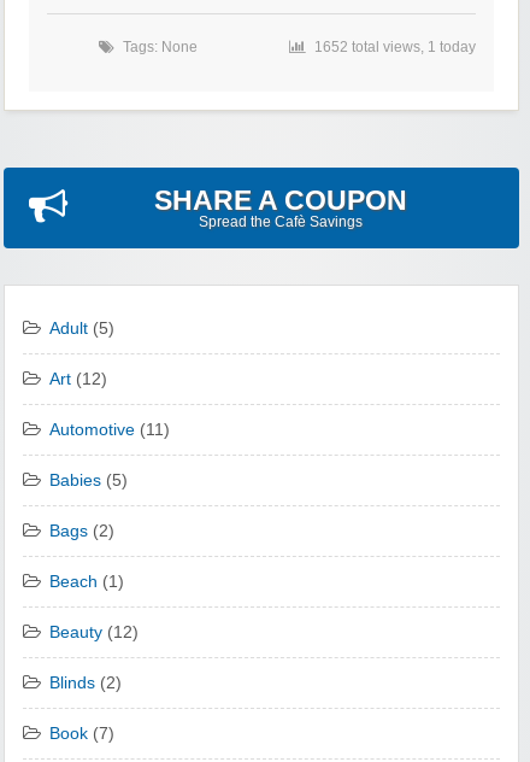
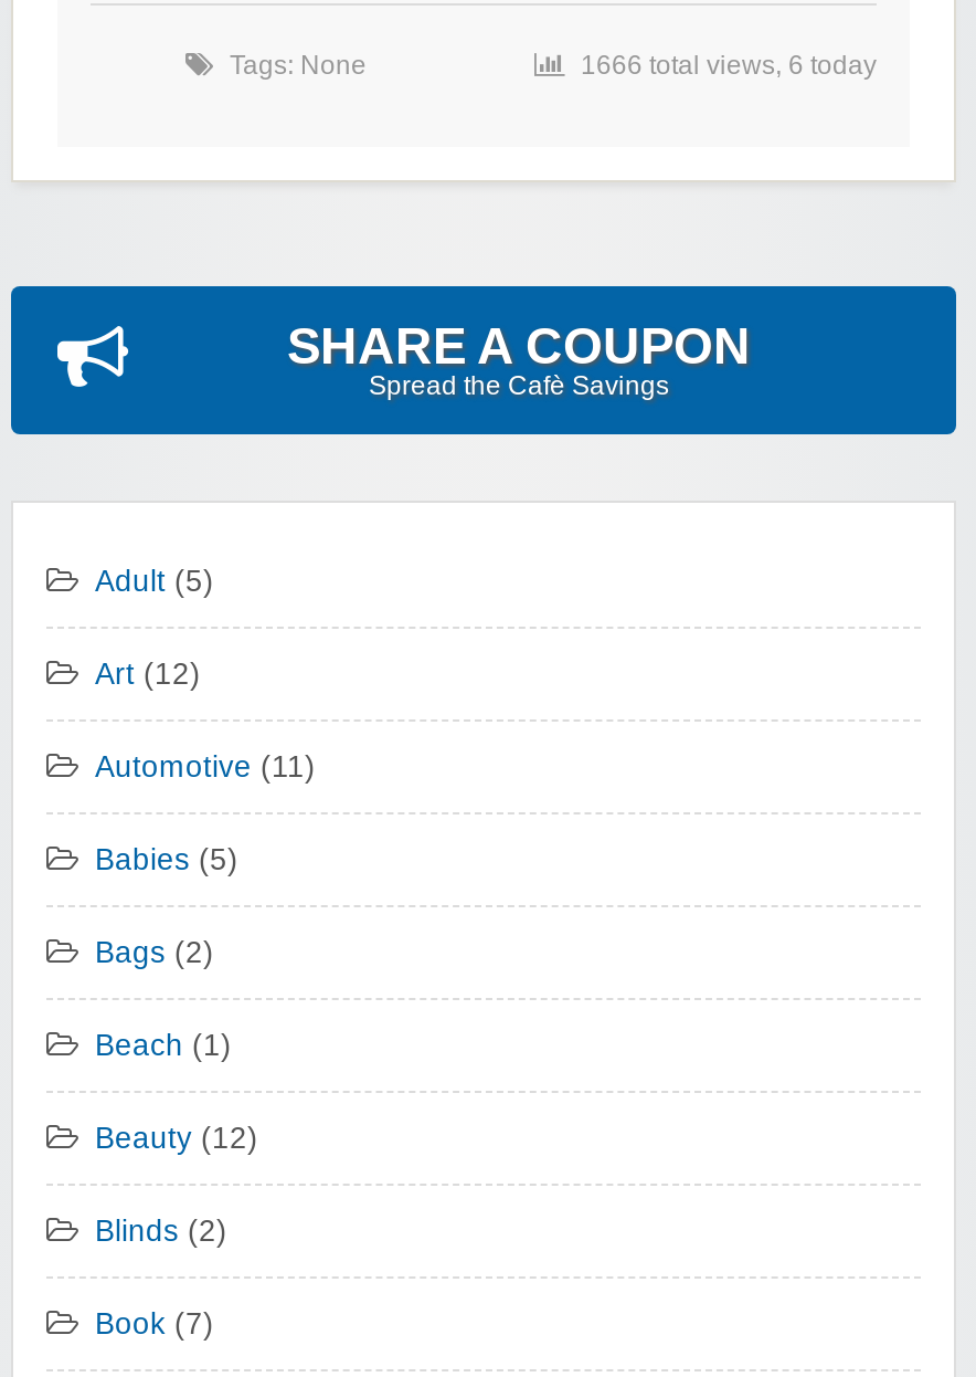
[314,39,476,56] 1652 total views, 1 today -> [581,50,877,81] 1666 total views, 6 today

